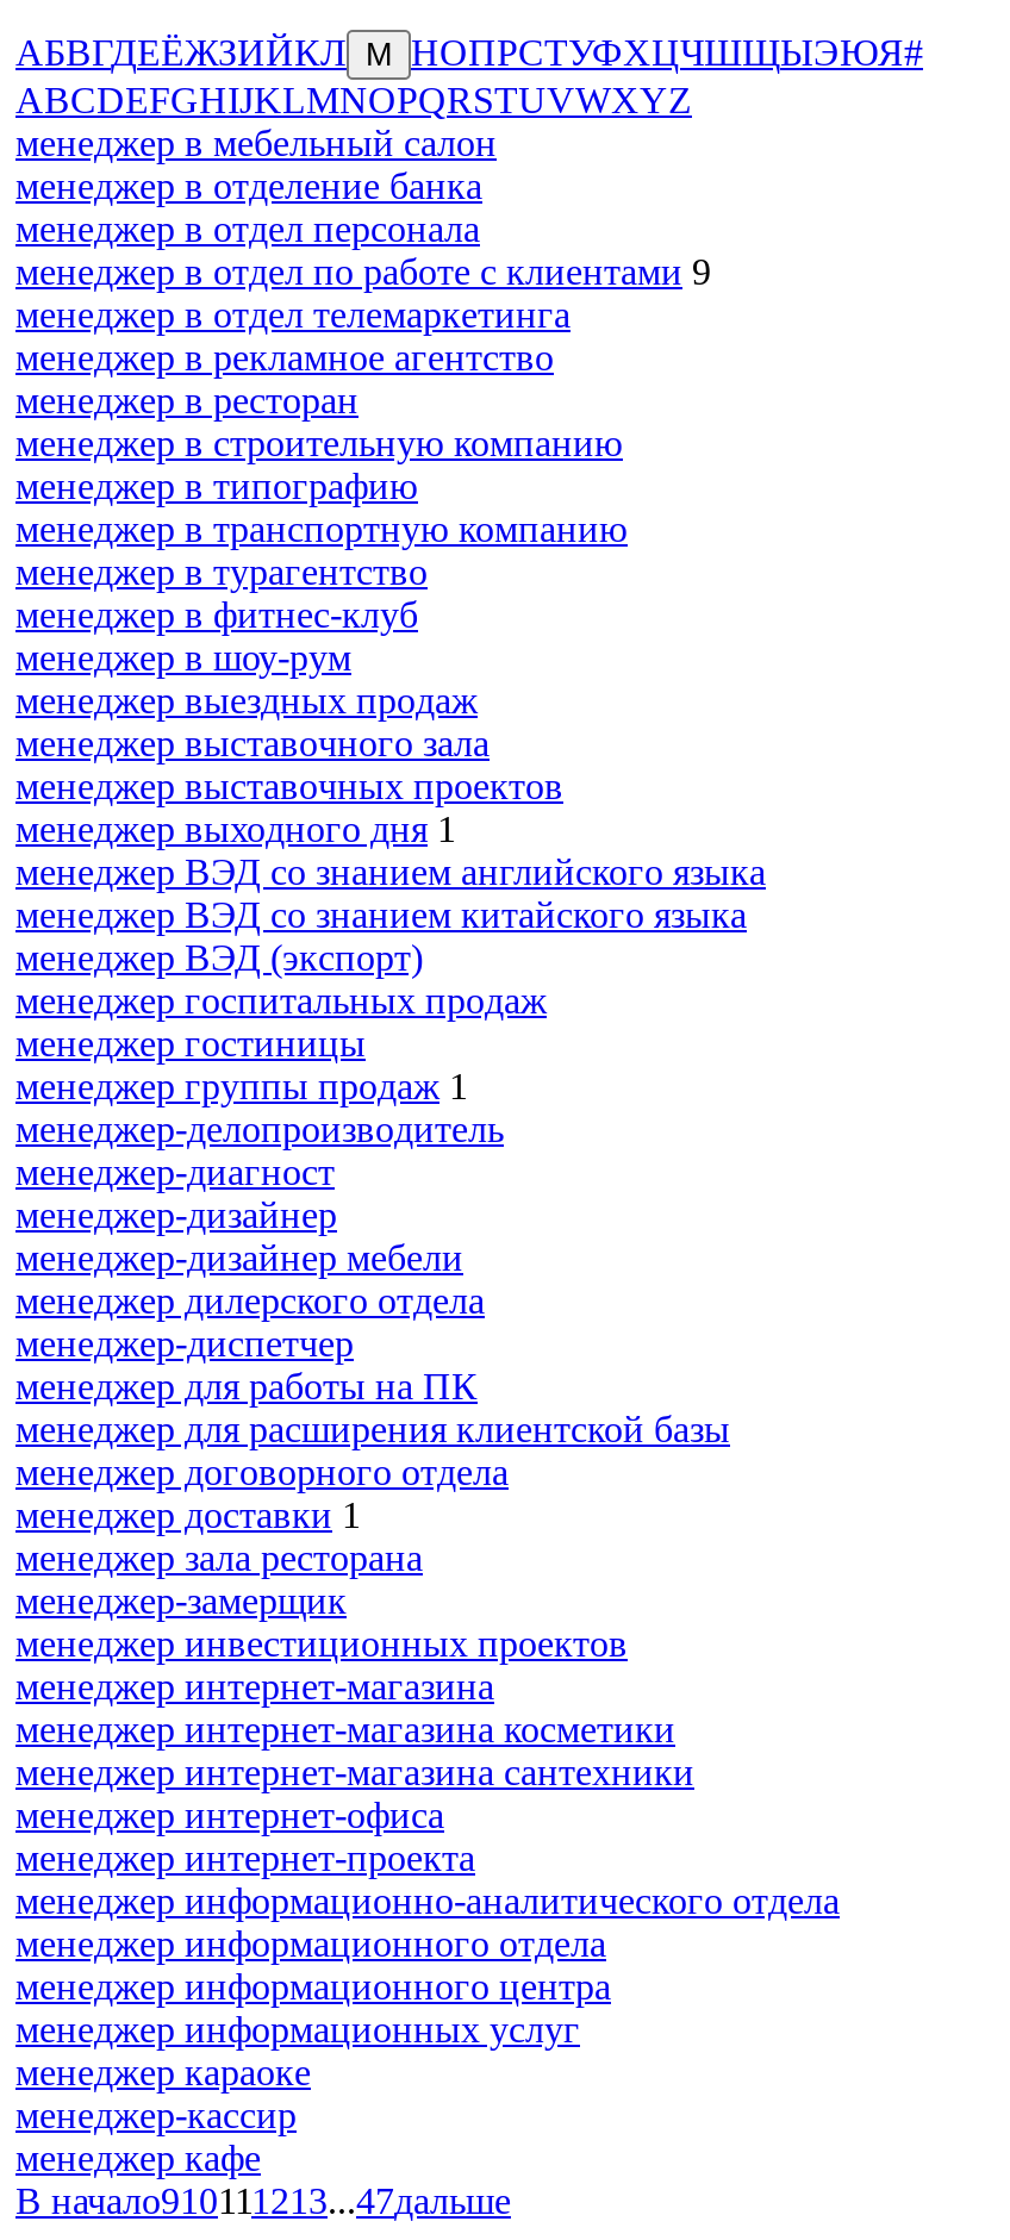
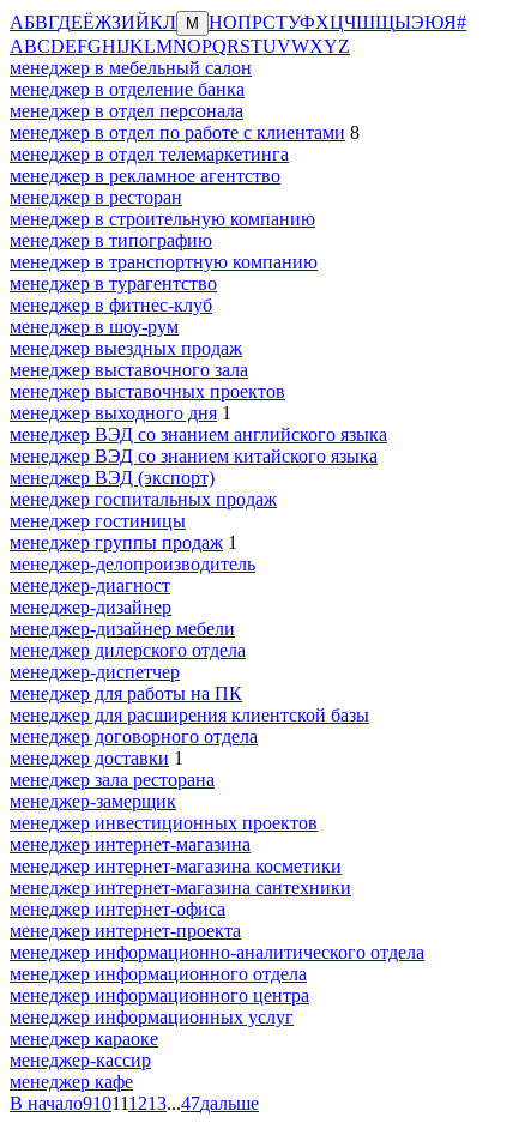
[15,251,711,292] менеджер в отдел по работе с клиентами 9 -> [10,122,360,143] менеджер в отдел по работе с клиентами 8

